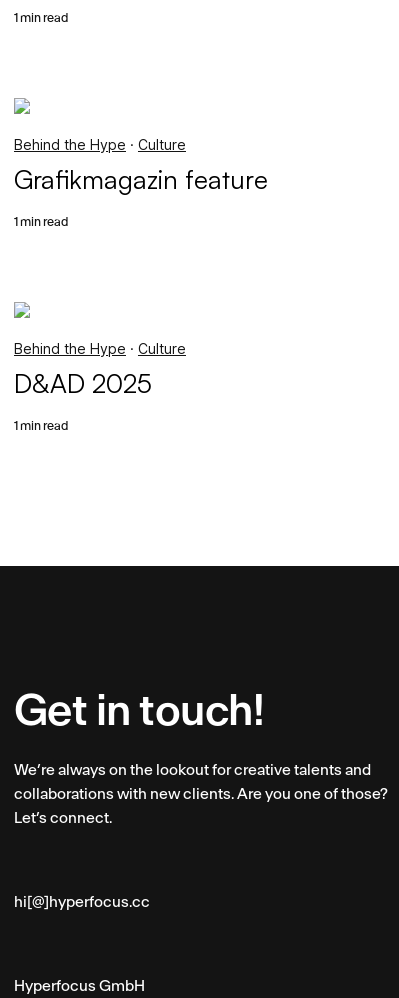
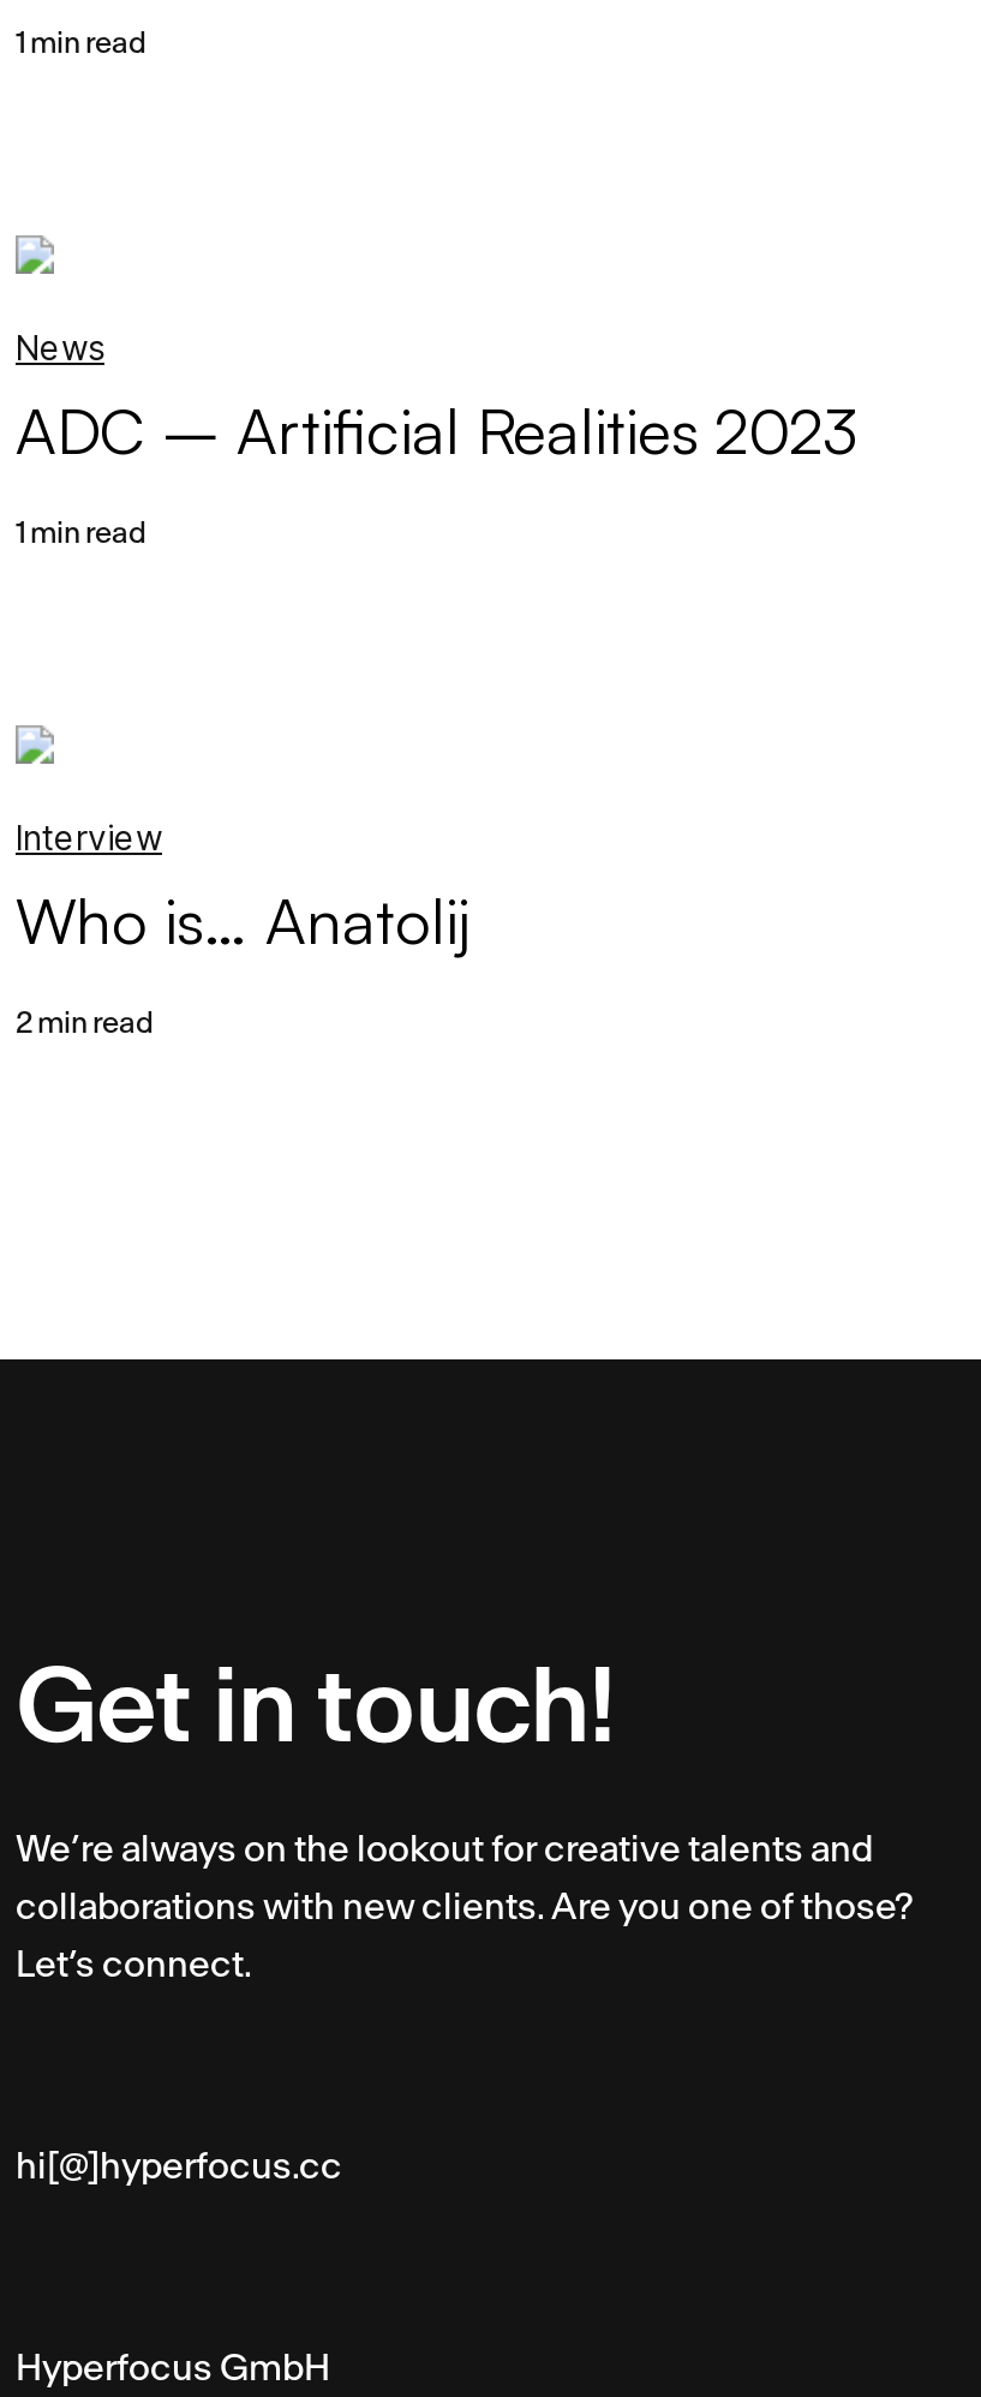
[14,136,268,195] Behind the Hype · Culture | Grafikmagazin feature -> [16,327,859,469] News | ADC – Artificial Realities 2023
[14,340,186,399] Behind the Hype · Culture | D&AD 2025 -> [16,817,469,959] Interview | Who is… Anatolij
[14,418,68,433] 1 min read -> [16,1005,152,1041] 2 min read

